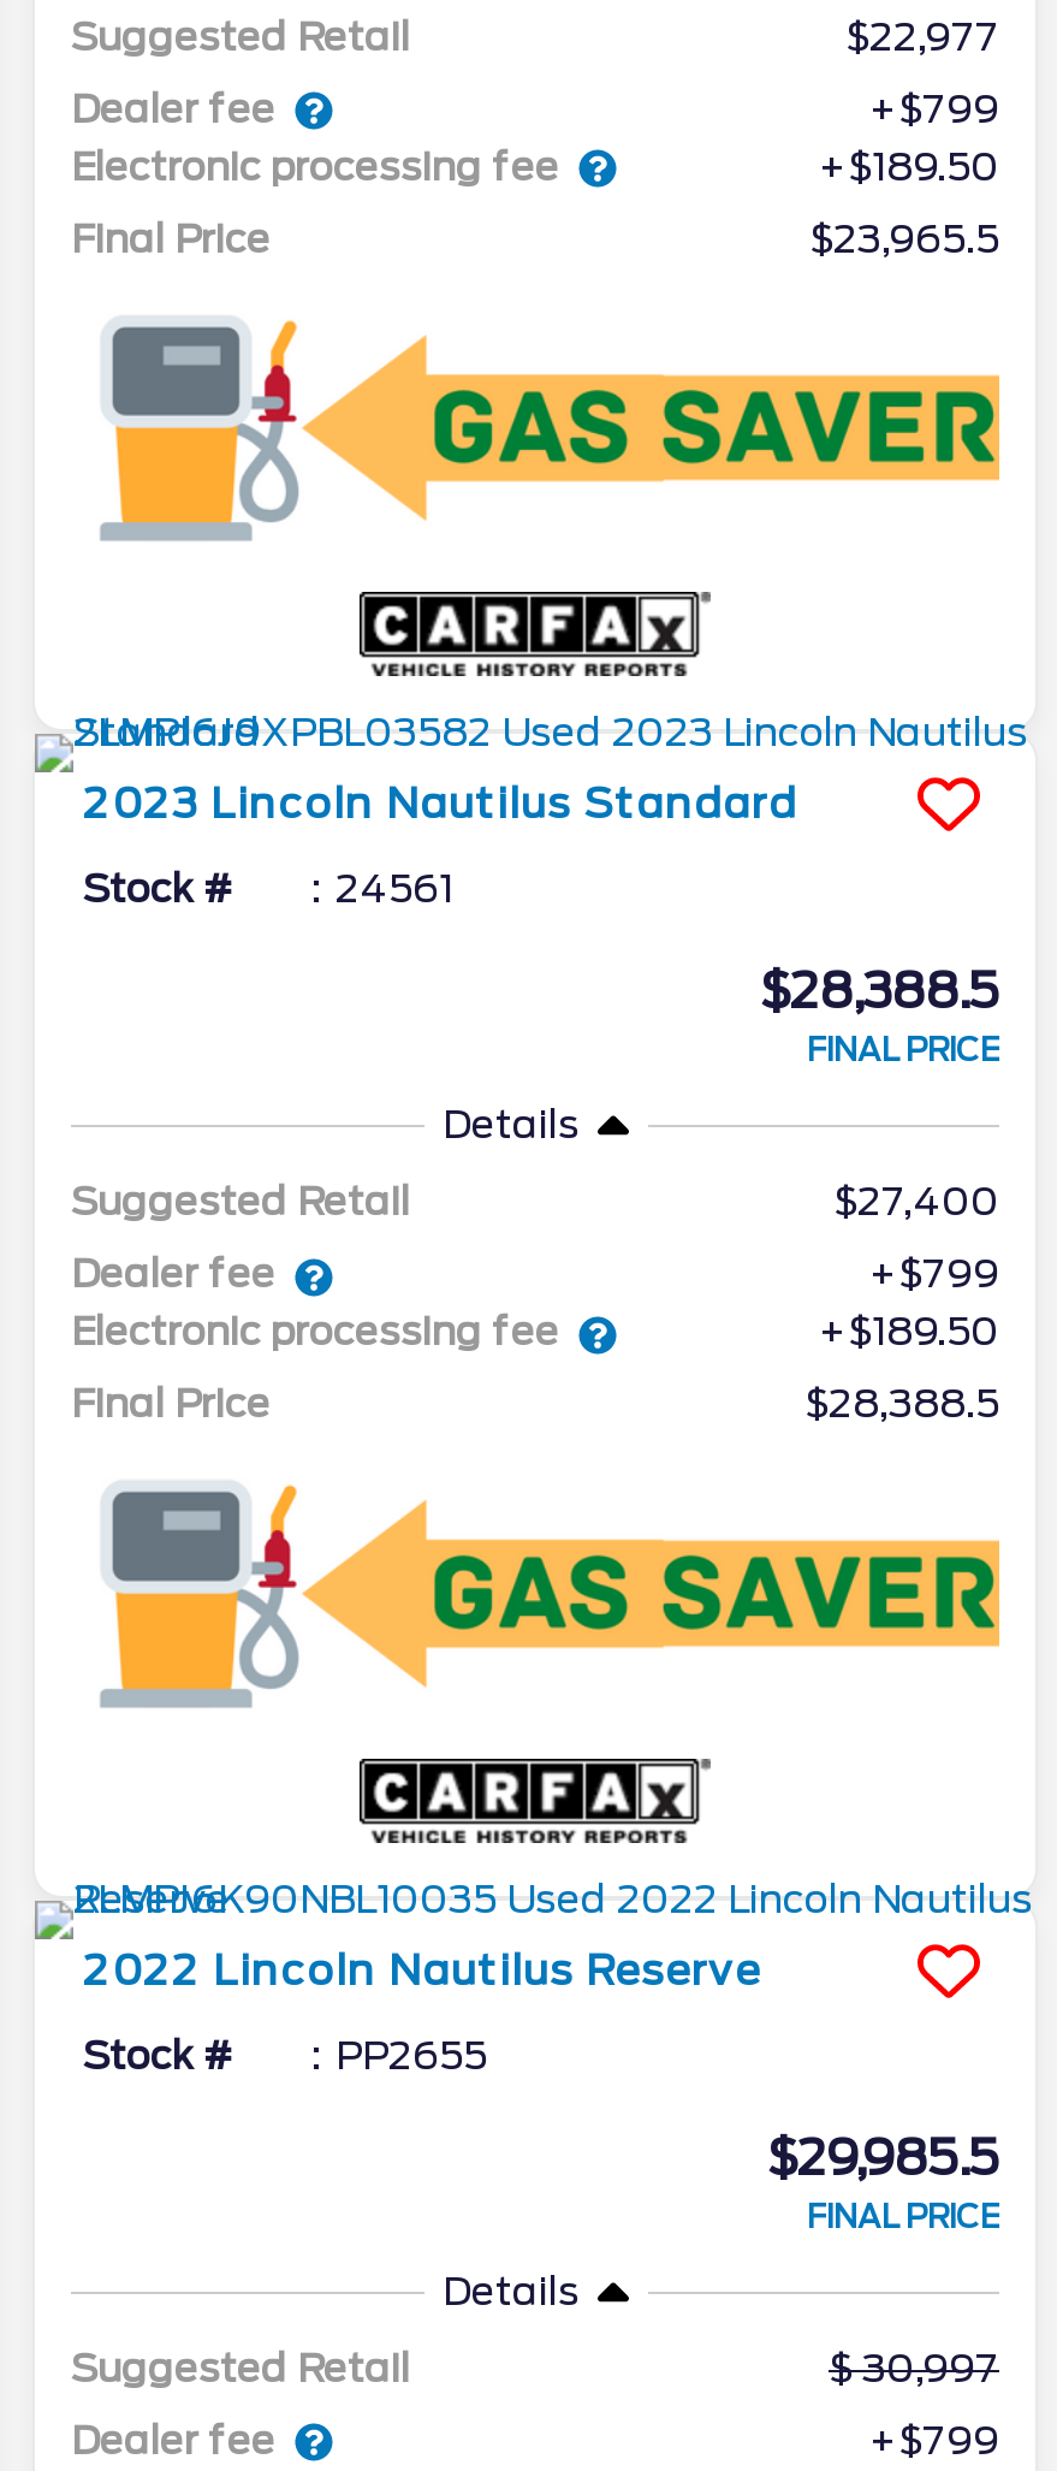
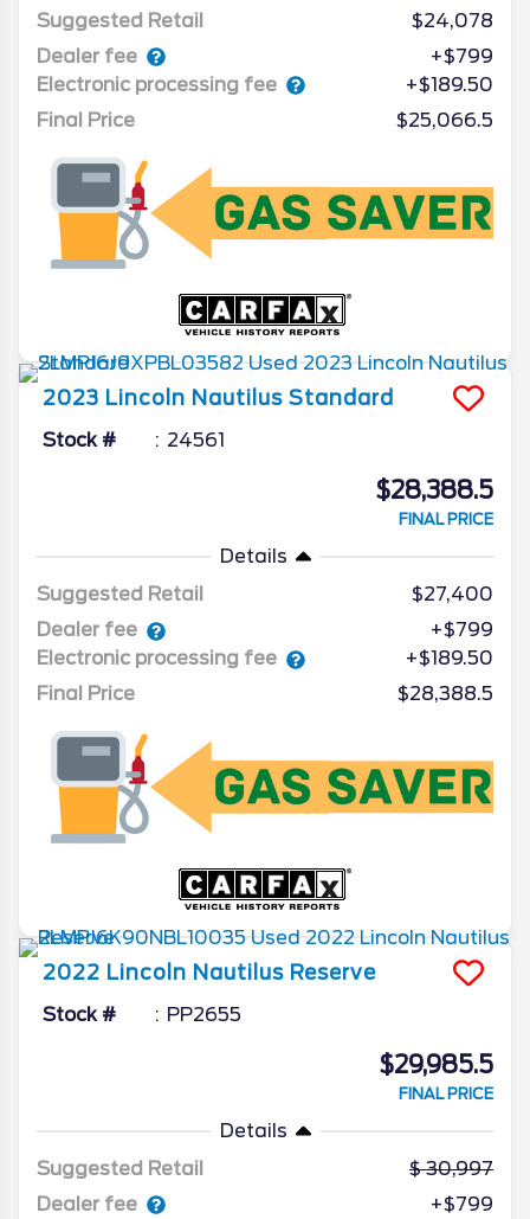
[845,14,999,60] $22,977 -> [412,9,493,32] $24,078
[809,216,999,262] $23,965.5 -> [396,109,493,131] $25,066.5

